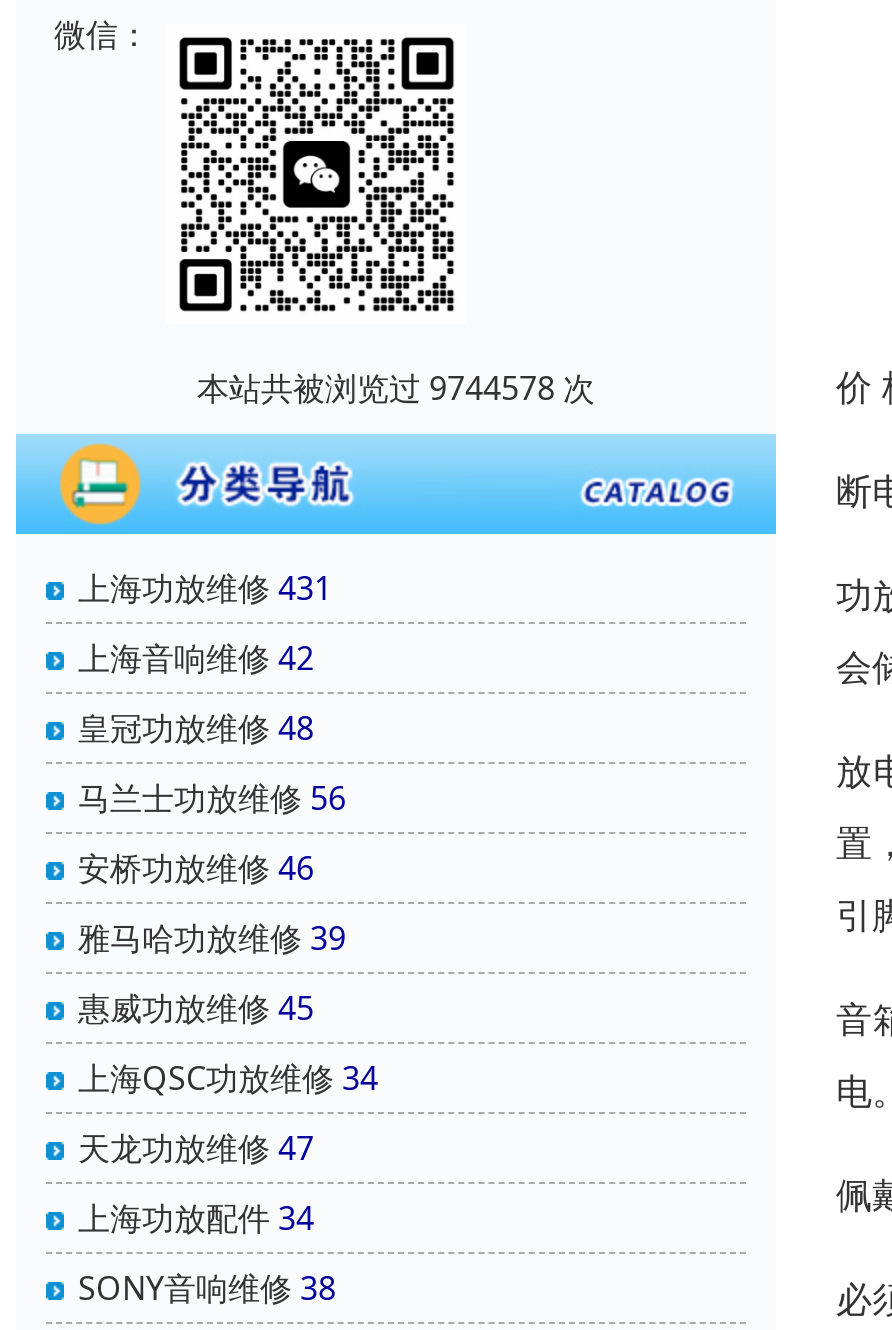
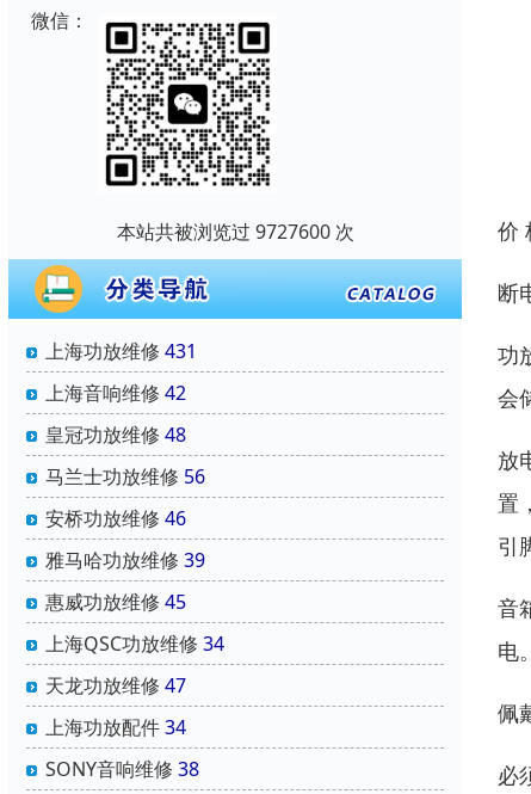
[197,366,595,410] 本站共被浏览过 9744578 次 -> [116,219,354,245] 本站共被浏览过 9727600 次

